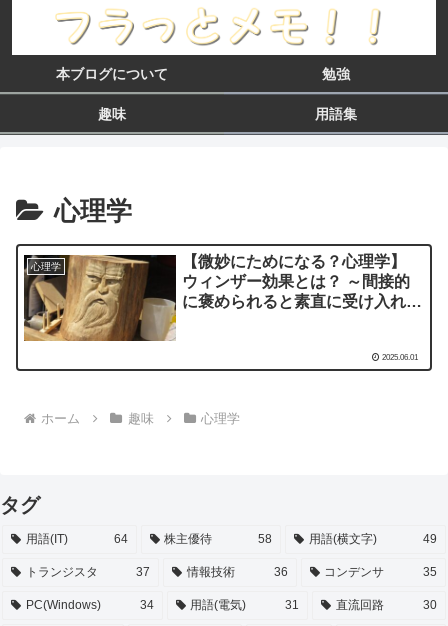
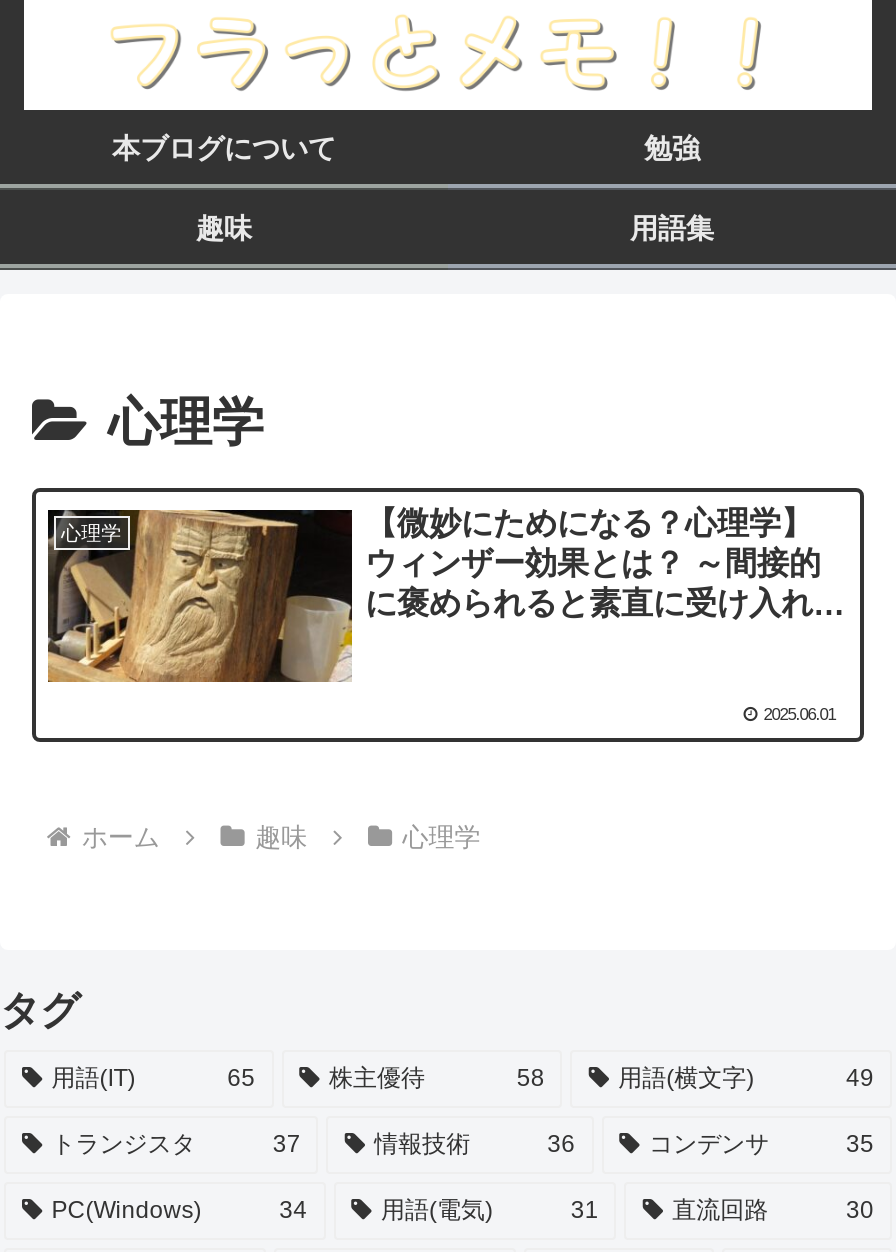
[114,532,128,546] 64 -> [227,1064,255,1092] 65

